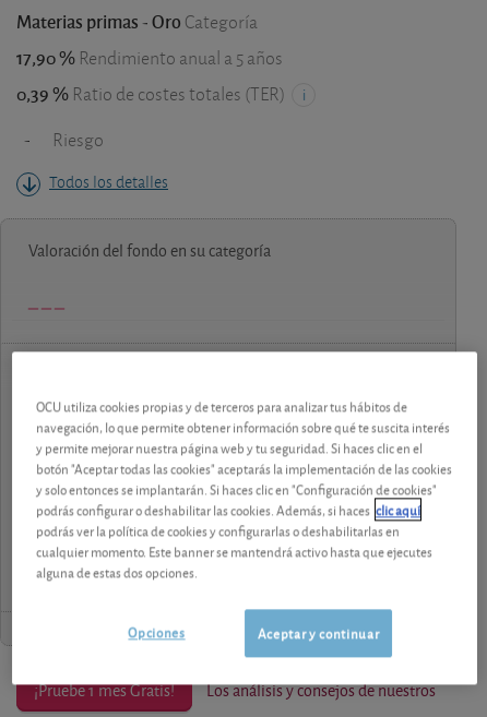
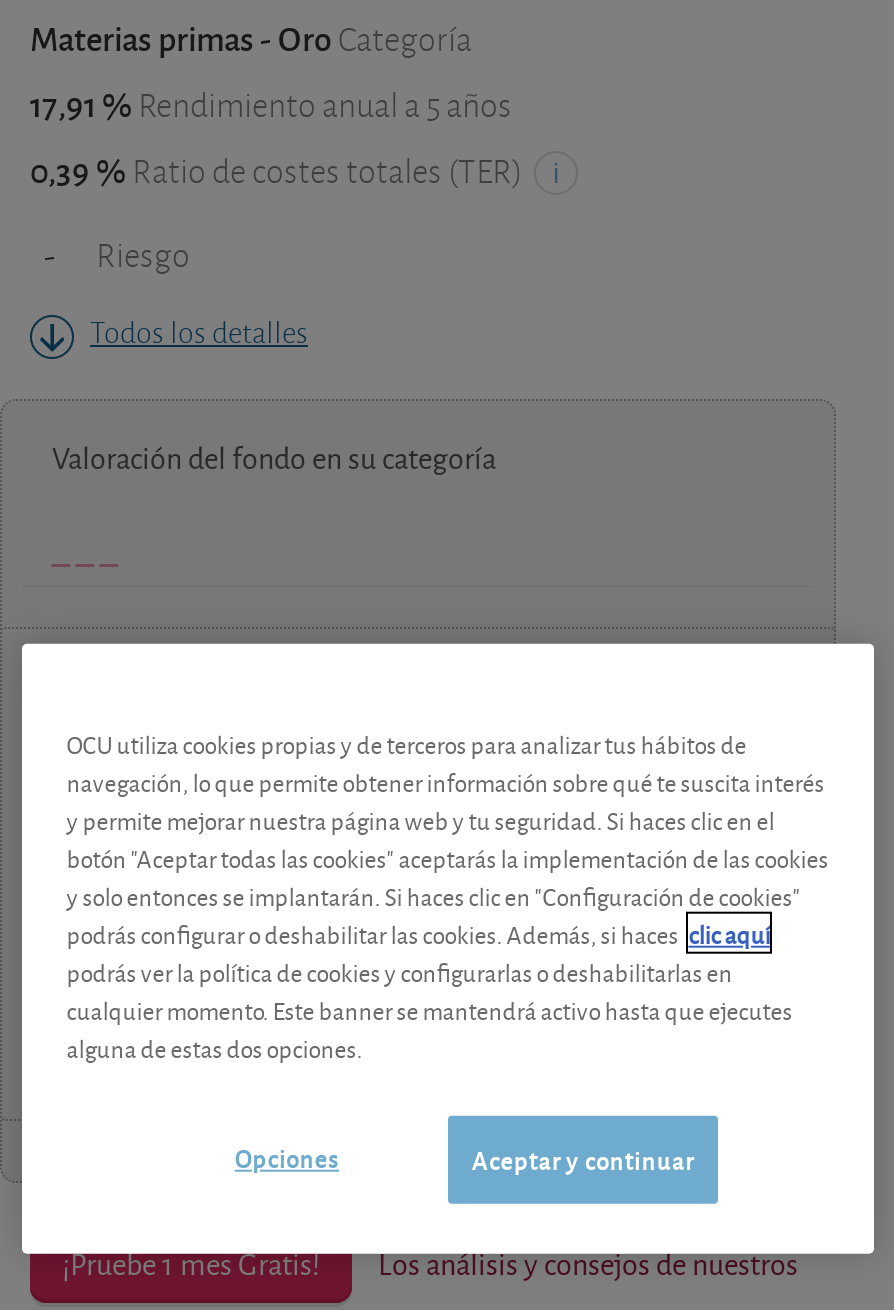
[16,45,283,70] 17,90 % Rendimiento anual a 5 años -> [30,82,512,128] 17,91 % Rendimiento anual a 5 años

